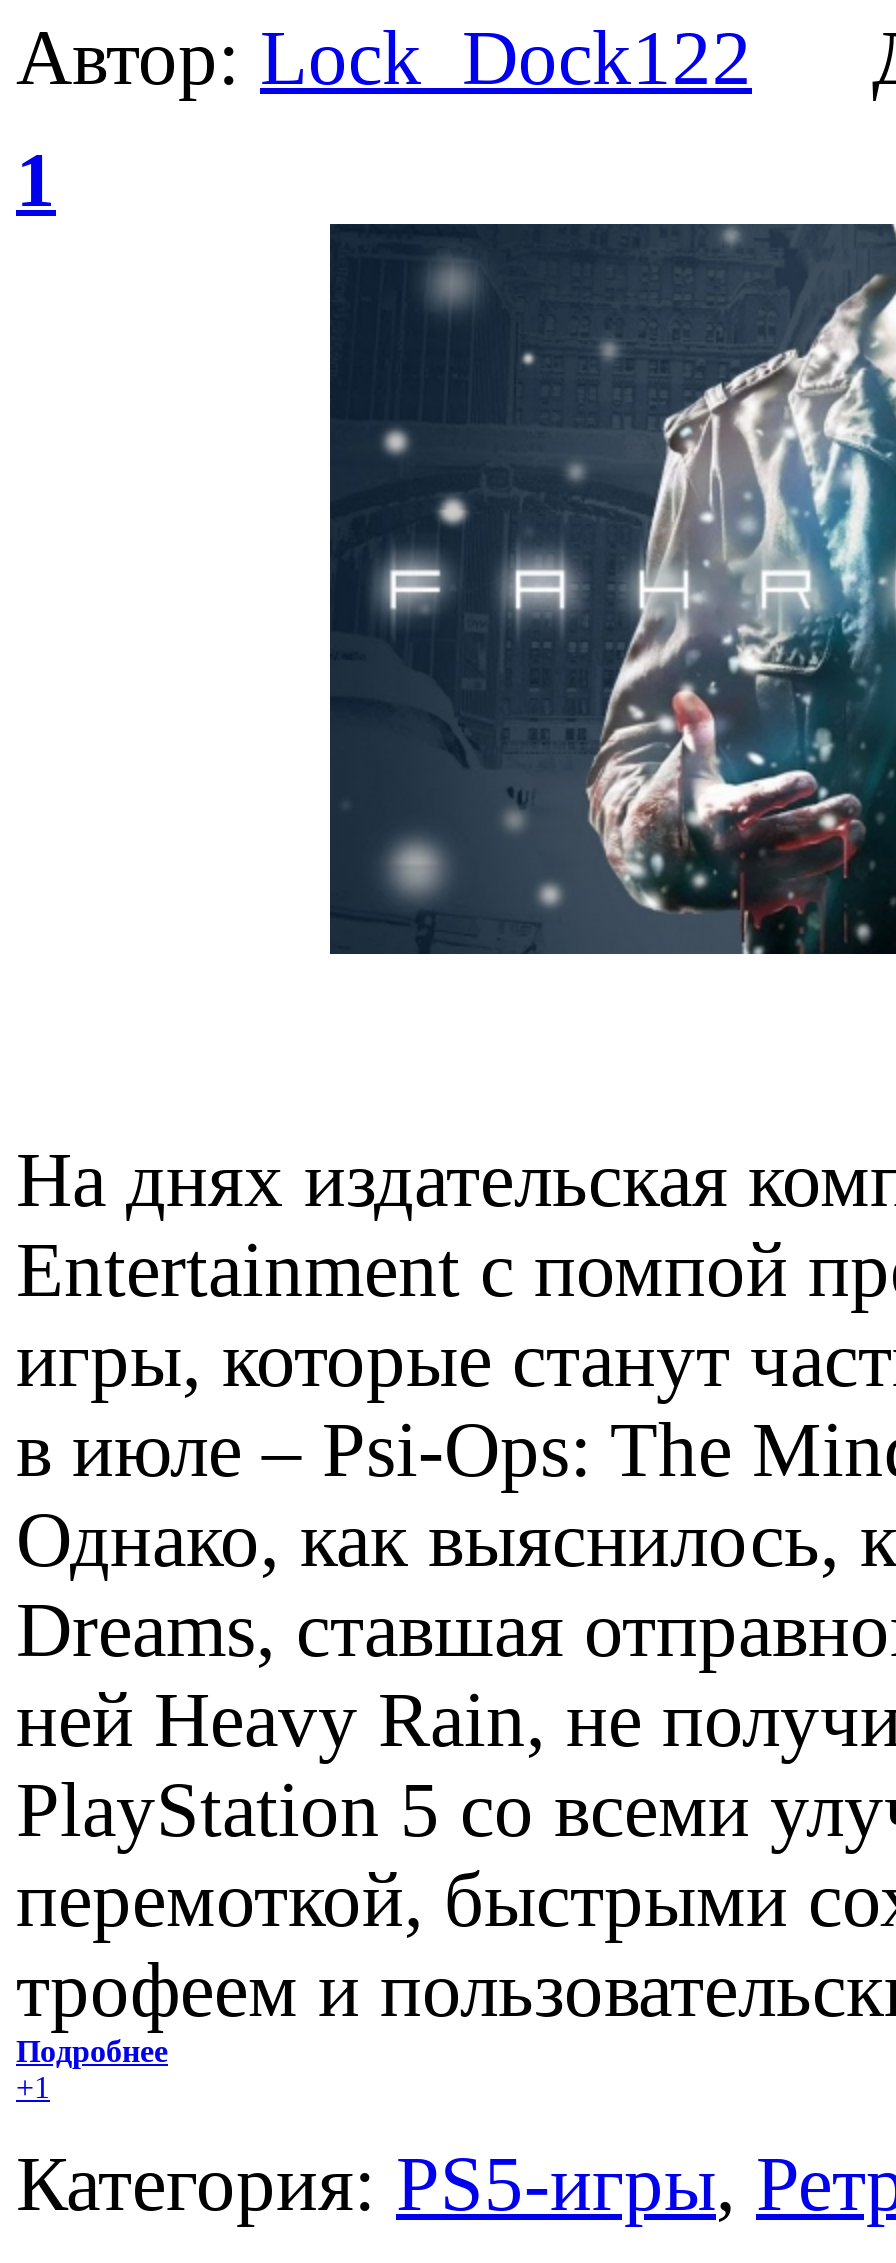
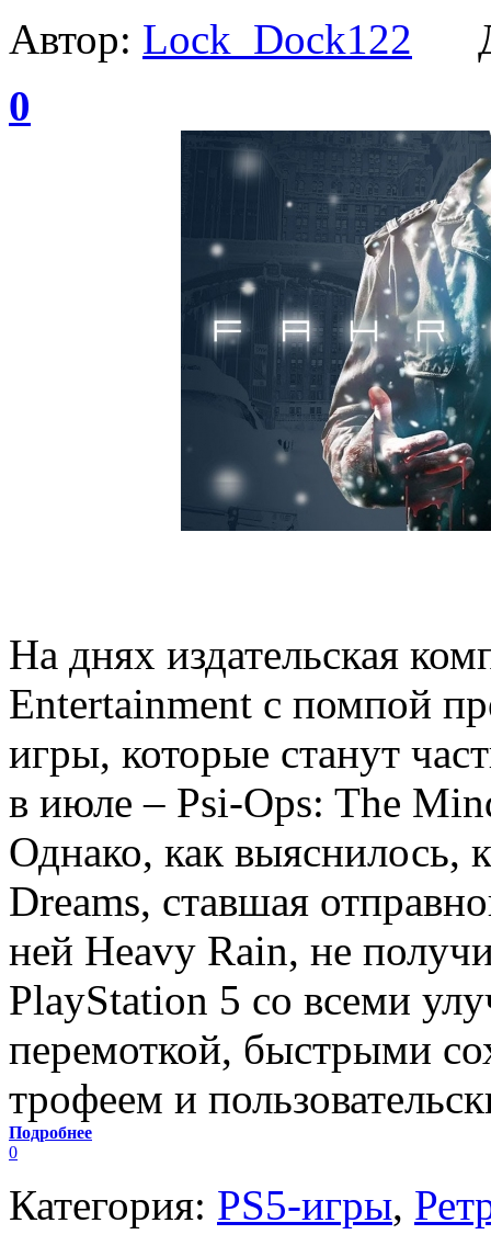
[16,136,56,222] 1 -> [9,82,31,129] 0
[16,2070,50,2104] +1 -> [9,1143,18,1161] 0

